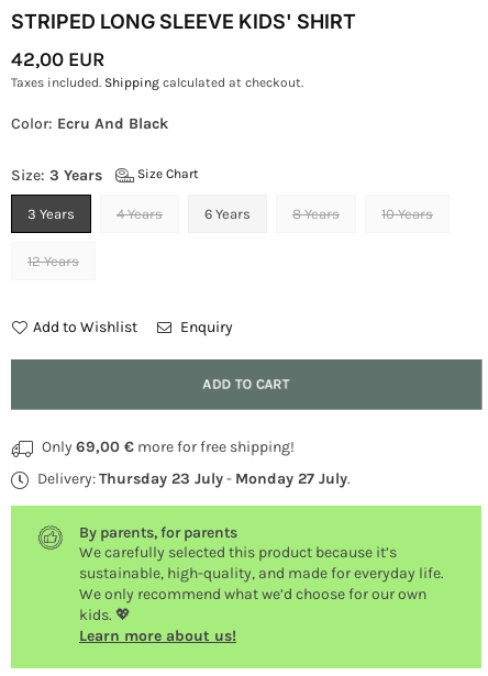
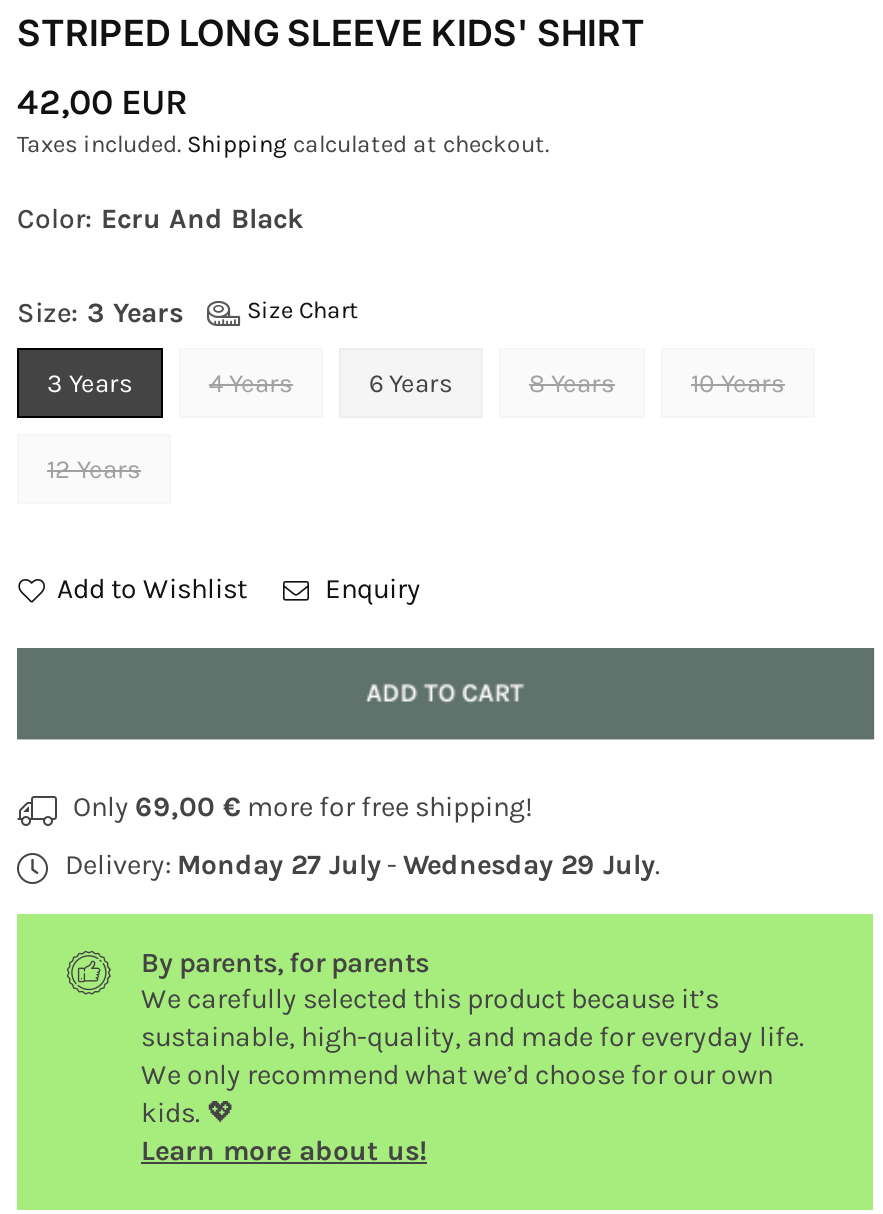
[34,469,351,488] Delivery: Thursday 23 July - Monday 27 July. -> [59,848,661,882] Delivery: Monday 27 July - Wednesday 29 July.

